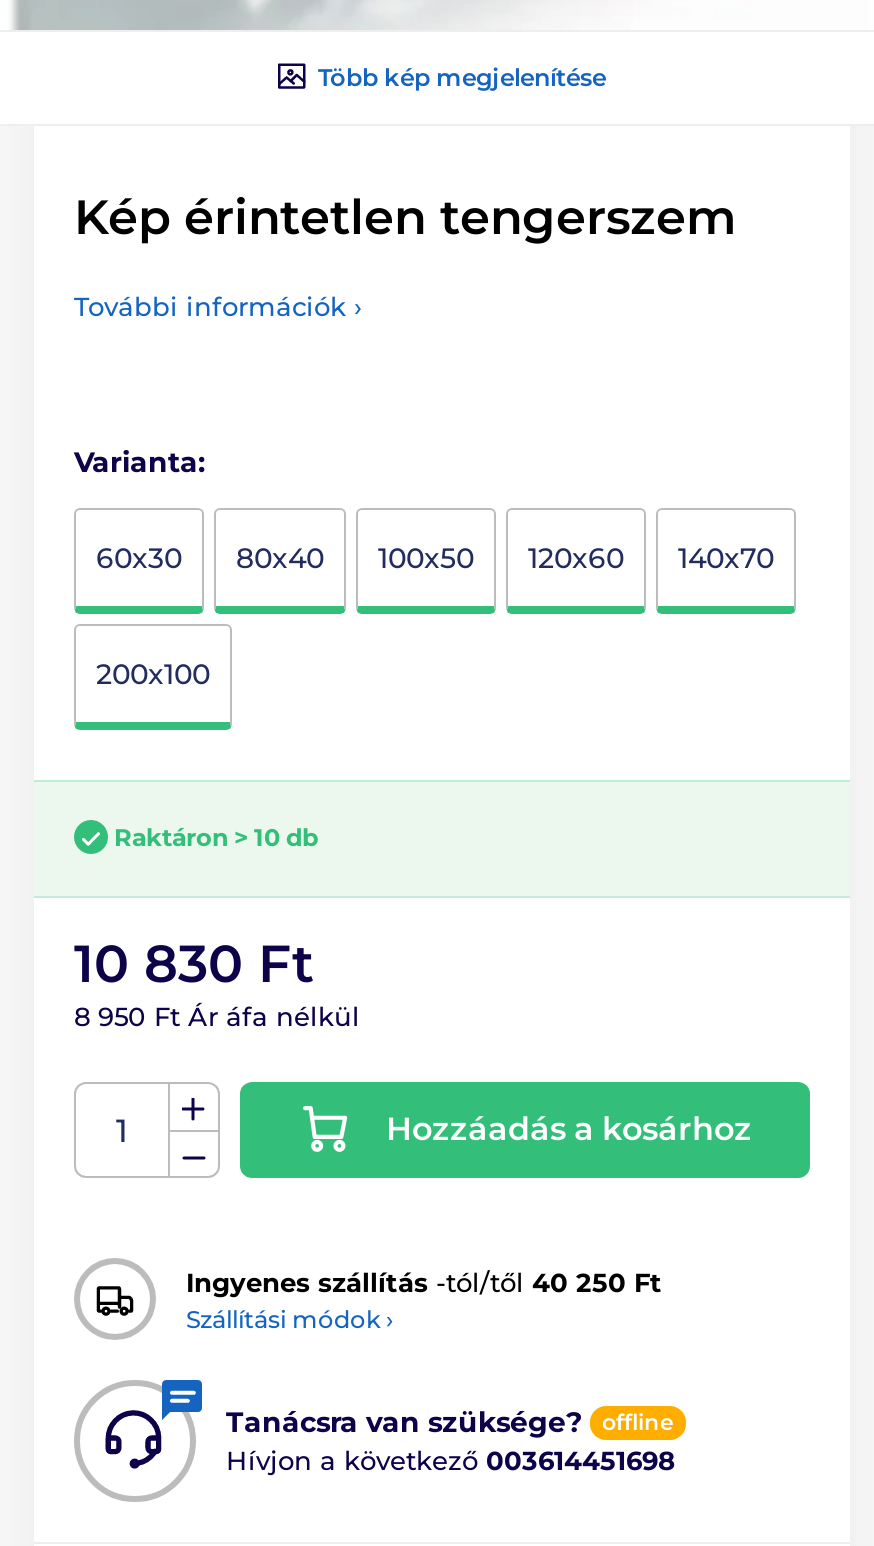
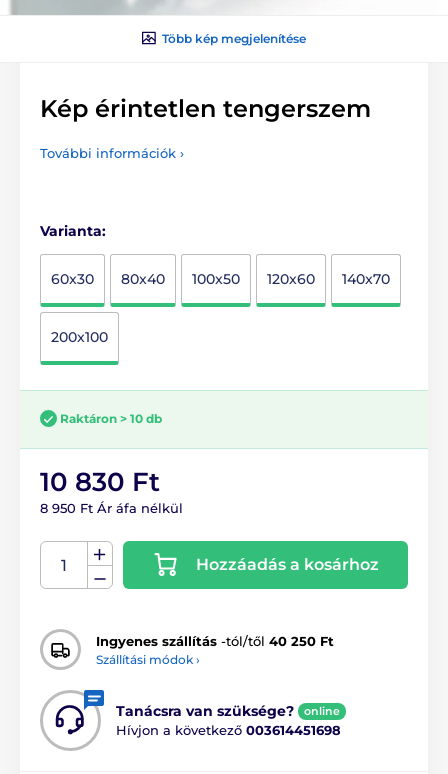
[602,1408,674,1436] offline -> [304,704,340,718] online

